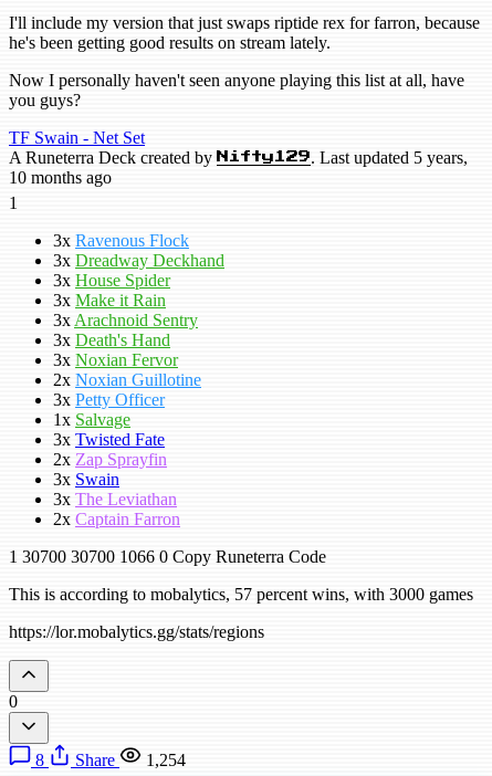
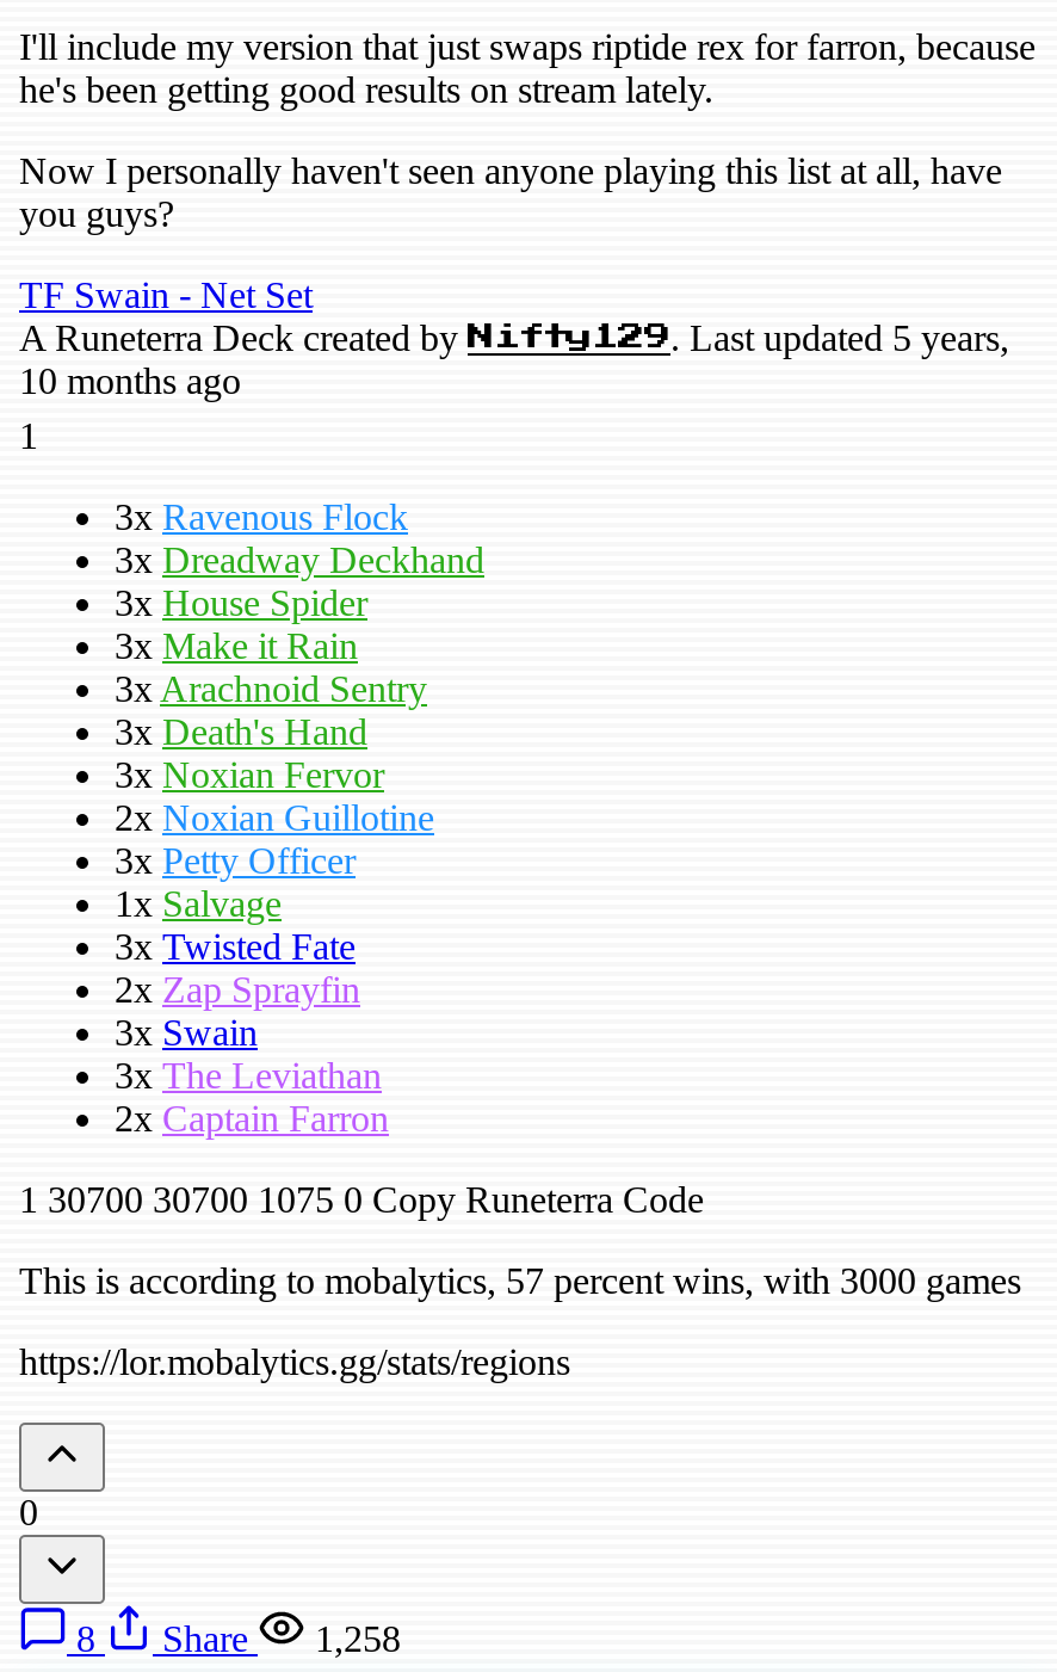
[9,547,326,566] 1 30700 30700 1066 0 Copy Runeterra Code -> [19,1178,704,1219] 1 30700 30700 1075 0 Copy Runeterra Code
[31,750,186,769] 8 Share 1,254 -> [67,1617,401,1658] 8 Share 1,258

